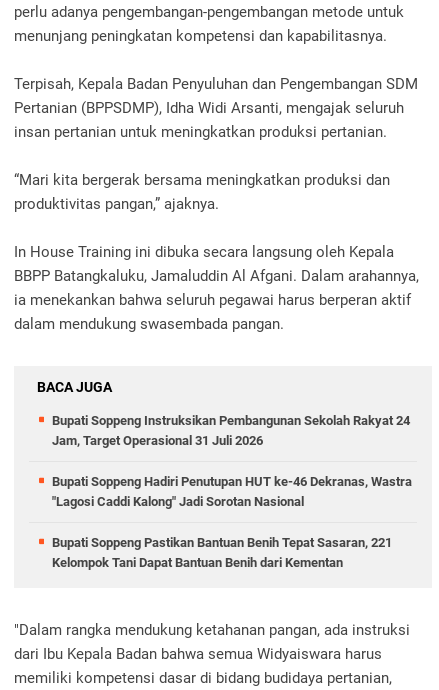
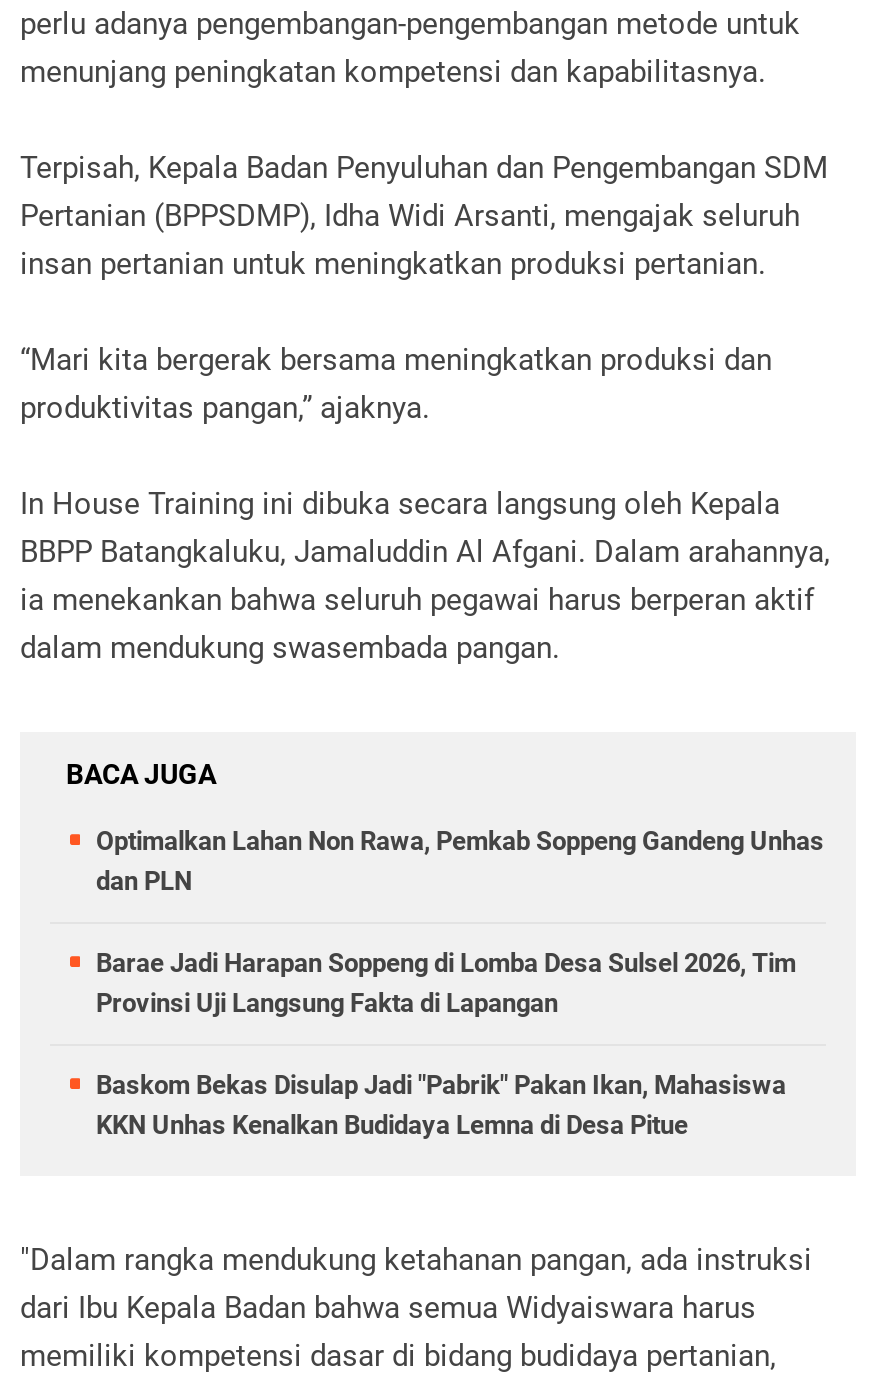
[52,413,410,448] Bupati Soppeng Instruksikan Pembangunan Sekolah Rakyat 24 | Jam, Target Operasional 31 Juli 2026 -> [96,826,824,896] Optimalkan Lahan Non Rawa, Pemkab Soppeng Gandeng Unhas | dan PLN
[52,474,412,509] Bupati Soppeng Hadiri Penutupan HUT ke-46 Dekranas, Wastra | "Lagosi Caddi Kalong" Jadi Sorotan Nasional -> [96,948,796,1018] Barae Jadi Harapan Soppeng di Lomba Desa Sulsel 2026, Tim | Provinsi Uji Langsung Fakta di Lapangan
[52,535,392,570] Bupati Soppeng Pastikan Bantuan Benih Tepat Sasaran, 221 | Kelompok Tani Dapat Bantuan Benih dari Kementan -> [96,1070,786,1140] Baskom Bekas Disulap Jadi "Pabrik" Pakan Ikan, Mahasiswa | KKN Unhas Kenalkan Budidaya Lemna di Desa Pitue

